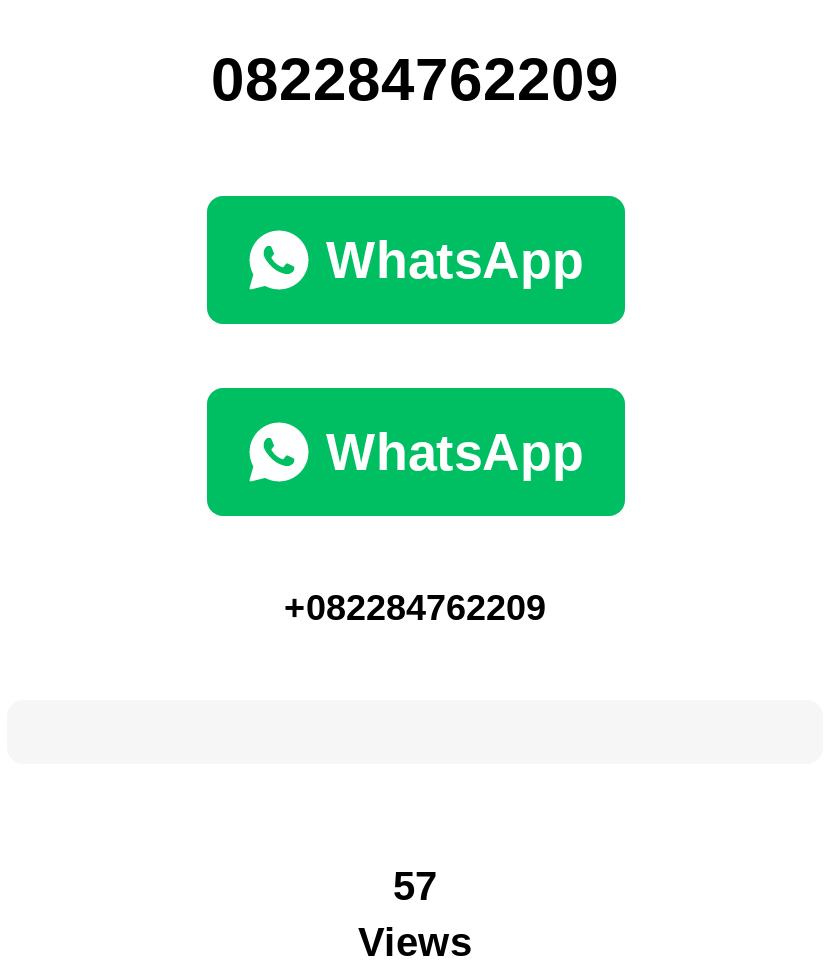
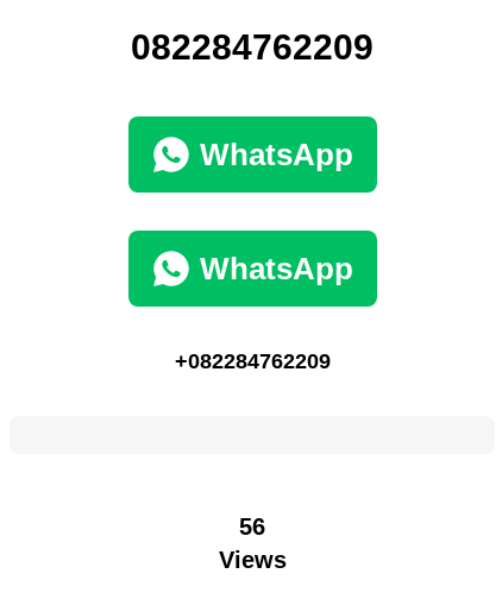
[393,864,437,908] 57 -> [239,513,265,539] 56

